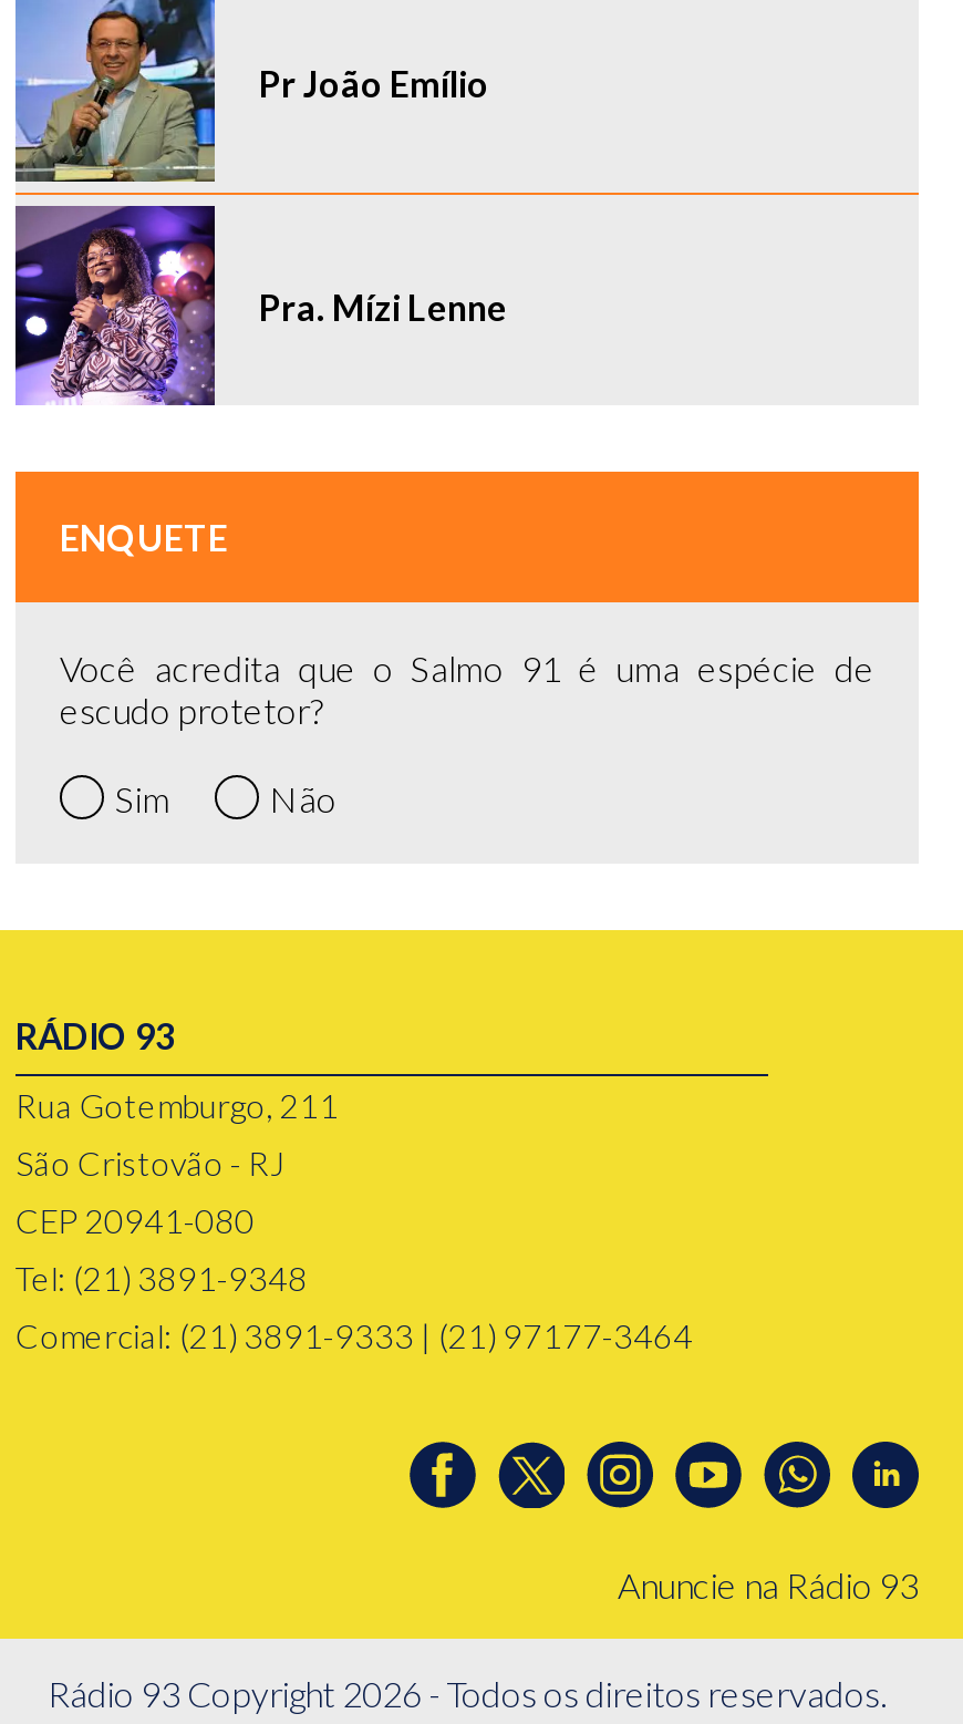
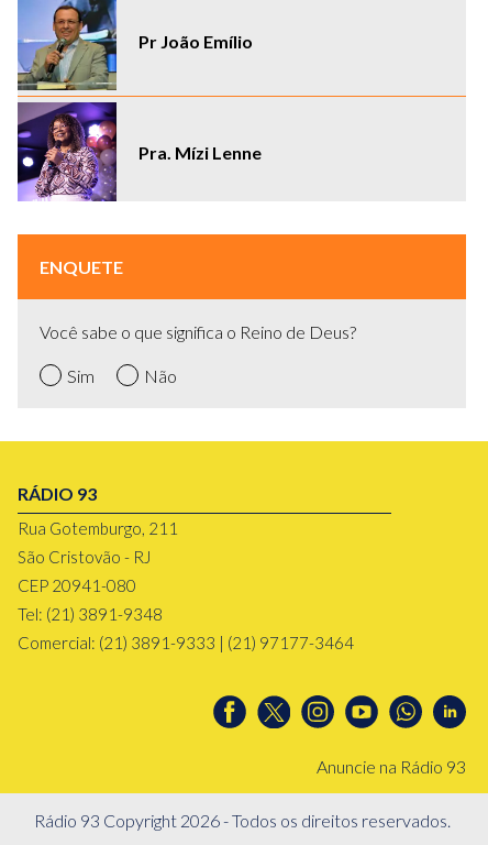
[60,647,874,731] Você acredita que o Salmo 91 é uma espécie de | escudo protetor? -> [40,321,356,342] Você sabe o que significa o Reino de Deus?

